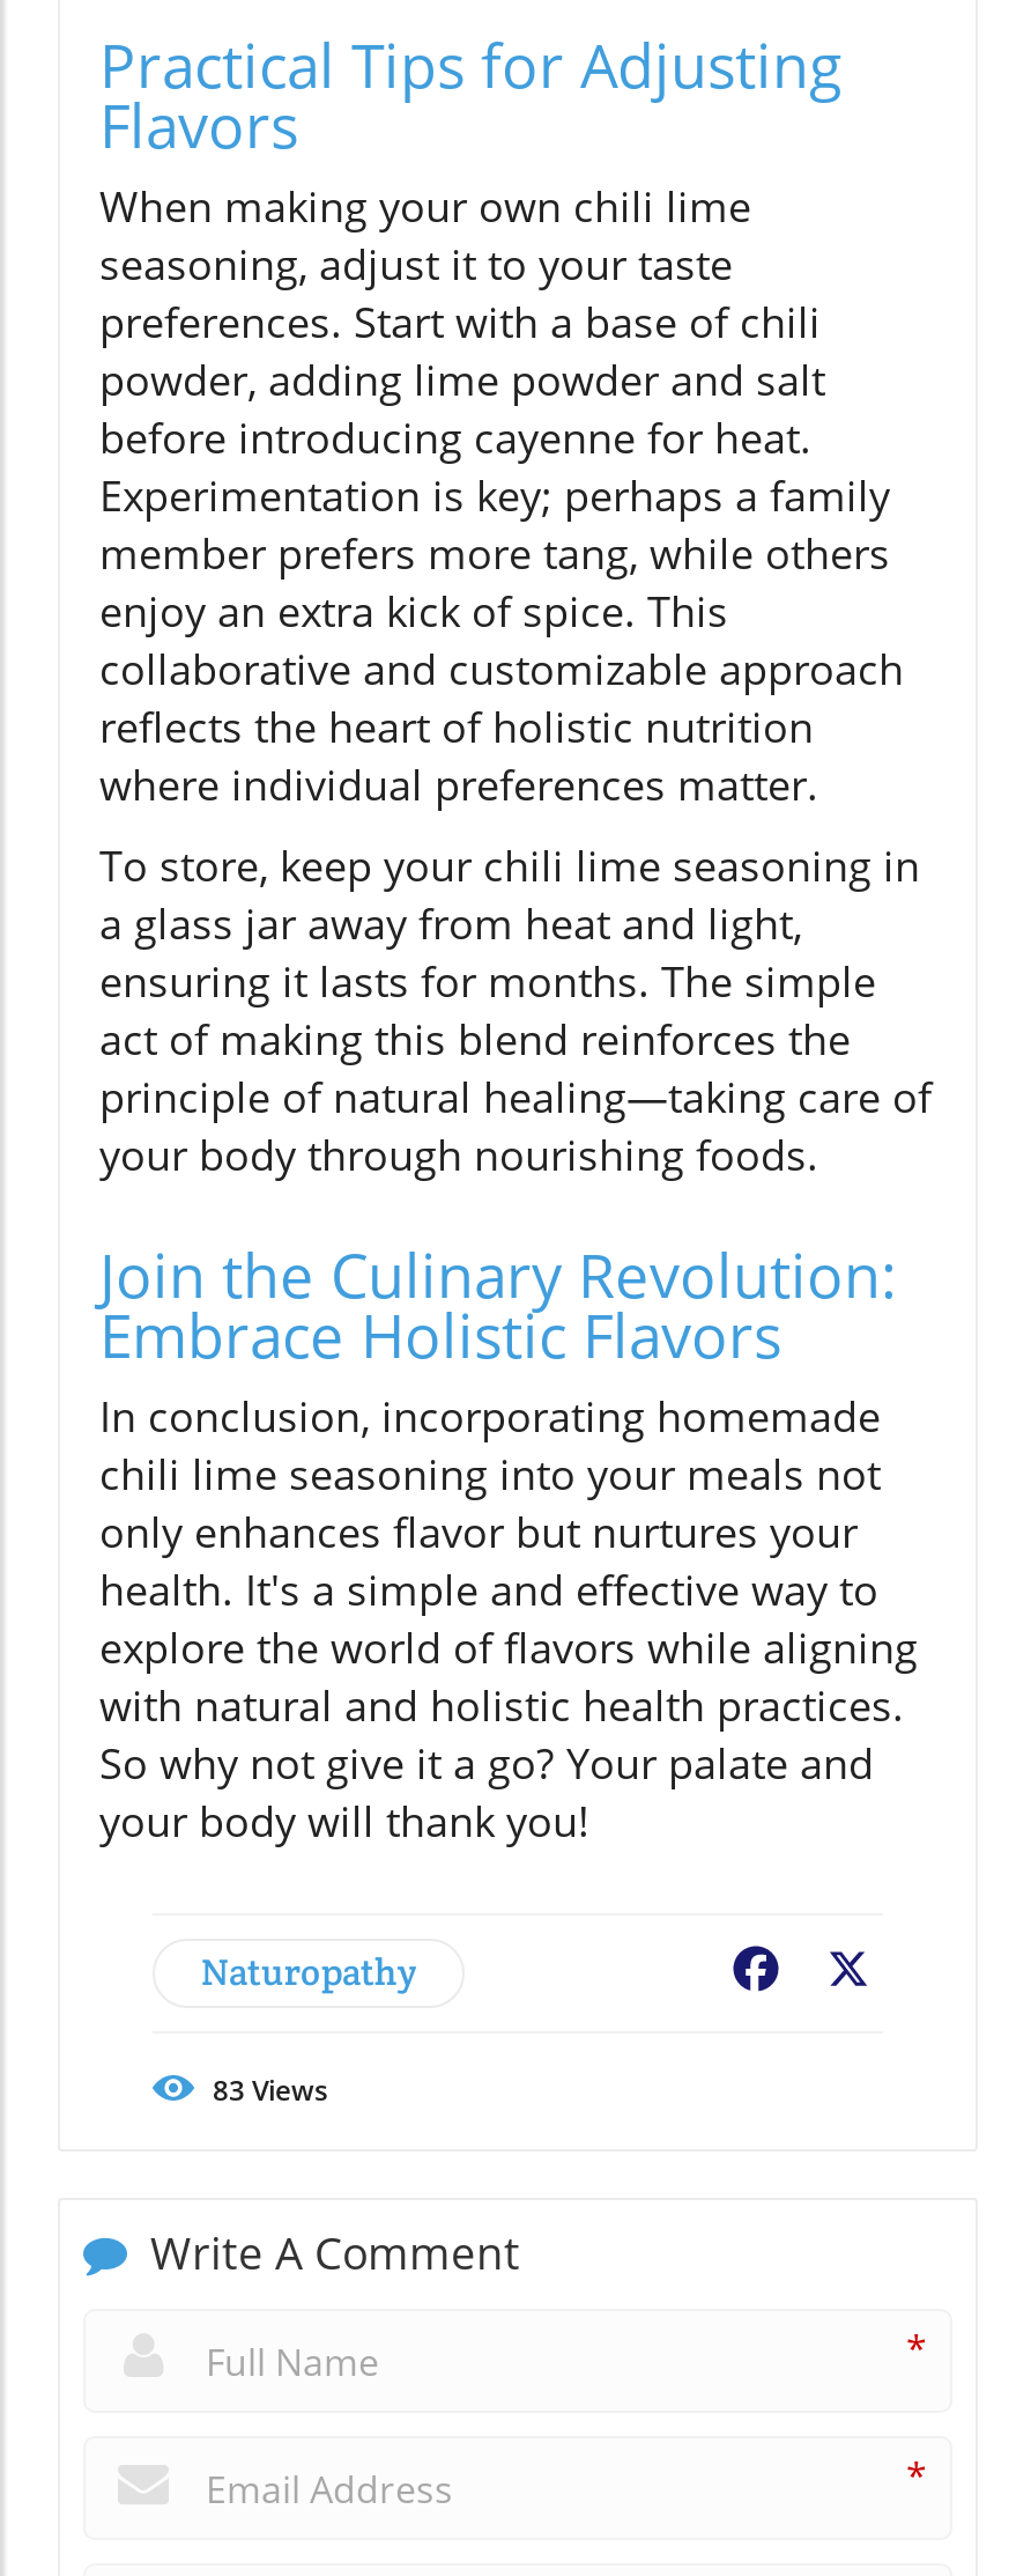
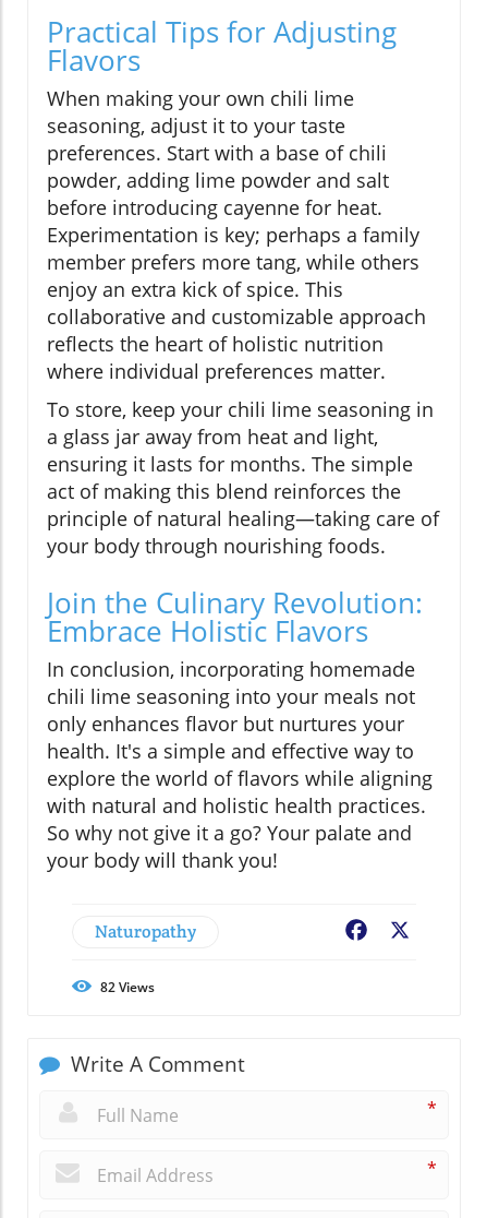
[213,2070,328,2109] 83 Views -> [100,978,155,996] 82 Views

